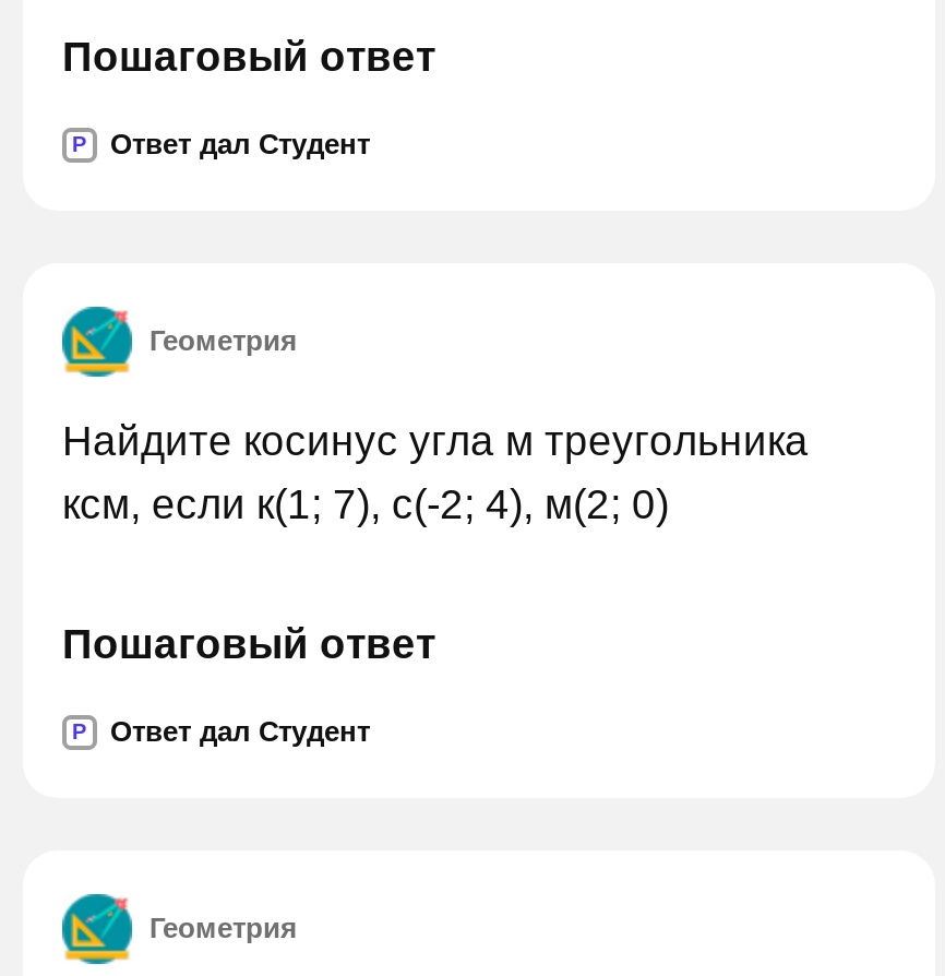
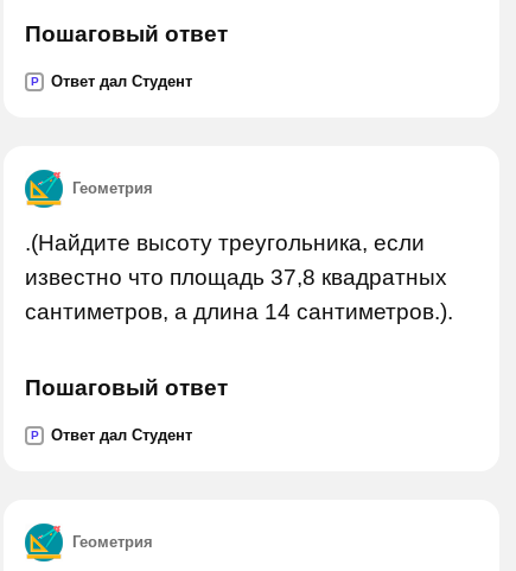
[62,418,809,527] Найдите косинус угла м треугольника | ксм, если к(1; 7), с(-2; 4), м(2; 0) -> [25,230,453,324] .(Найдите высоту треугольника, если | известно что площадь 37,8 квадратных | сантиметров, а длина 14 сантиметров.).

